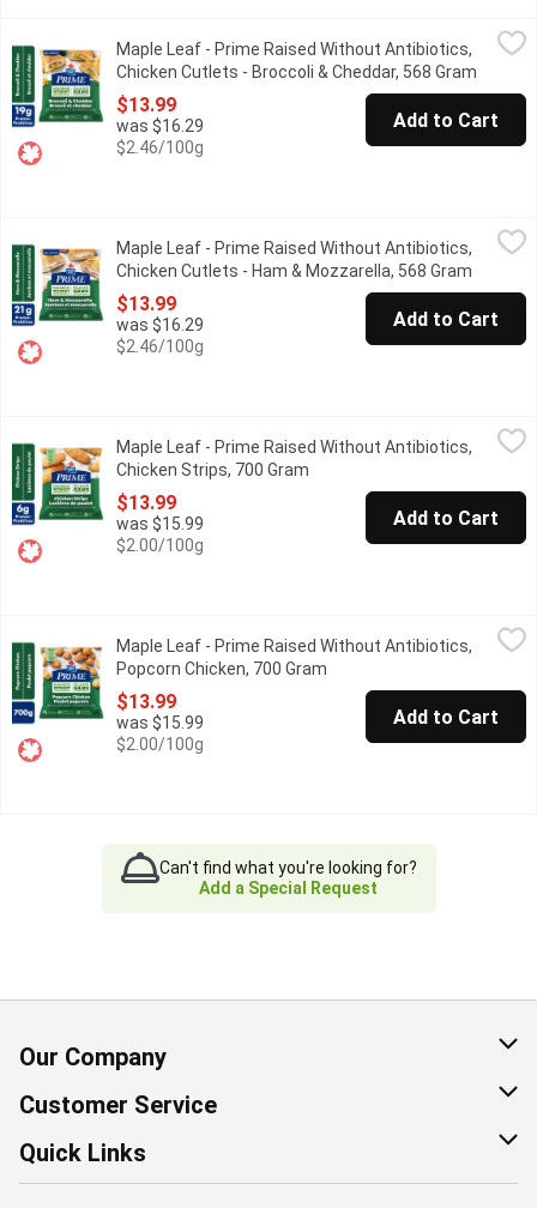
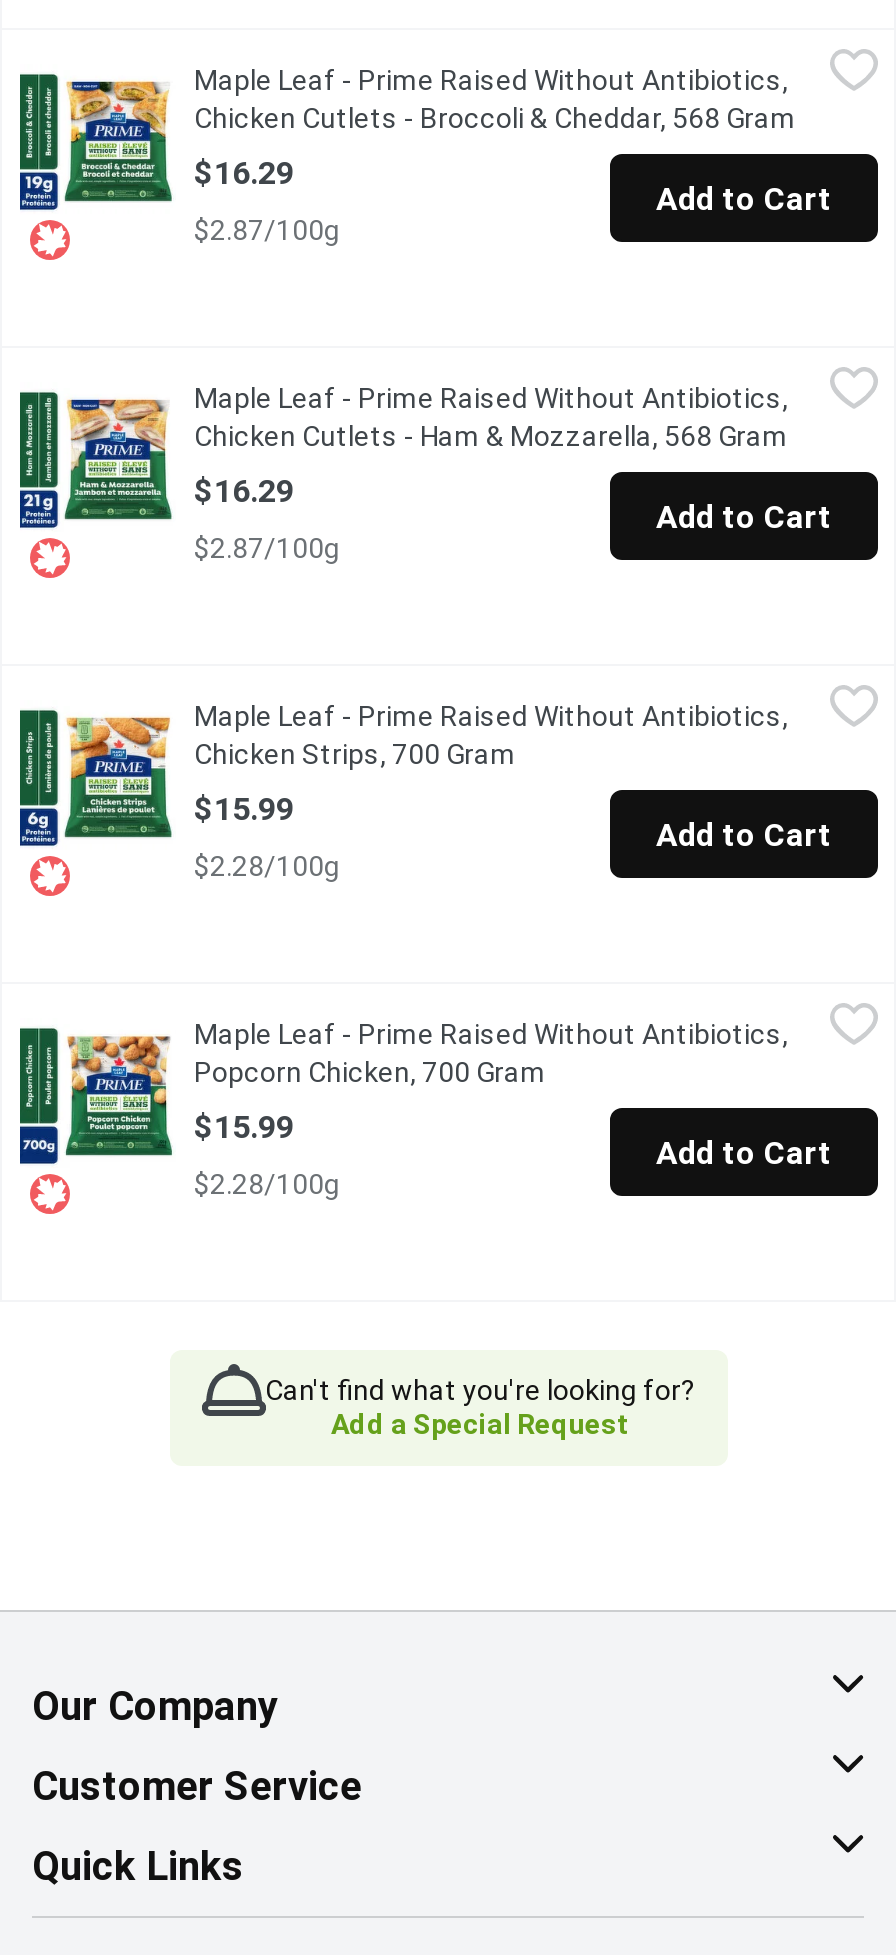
[116,93,204,157] $13.99 | was $16.29 | $2.46/100g -> [194,154,340,246] $16.29 | $2.87/100g
[116,292,204,356] $13.99 | was $16.29 | $2.46/100g -> [194,472,340,564] $16.29 | $2.87/100g
[116,491,204,555] $13.99 | was $15.99 | $2.00/100g -> [194,790,340,882] $15.99 | $2.28/100g
[116,690,204,754] $13.99 | was $15.99 | $2.00/100g -> [194,1108,340,1200] $15.99 | $2.28/100g

